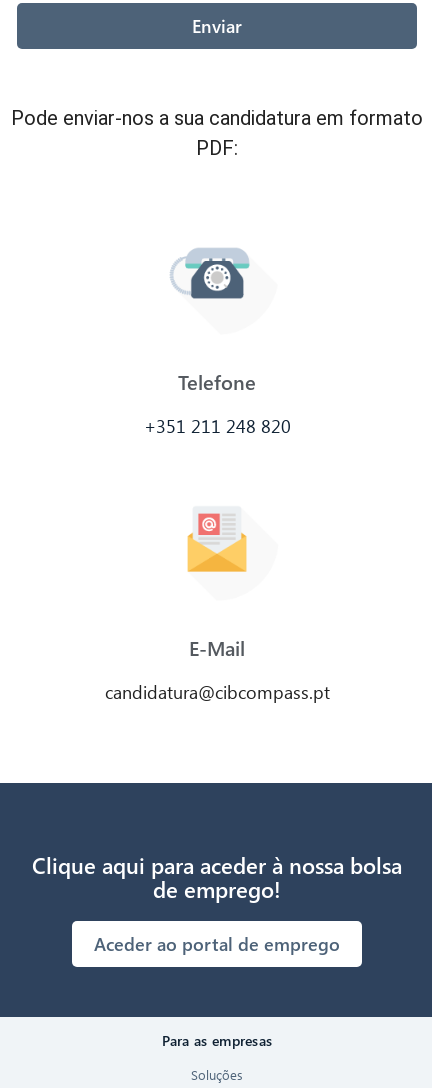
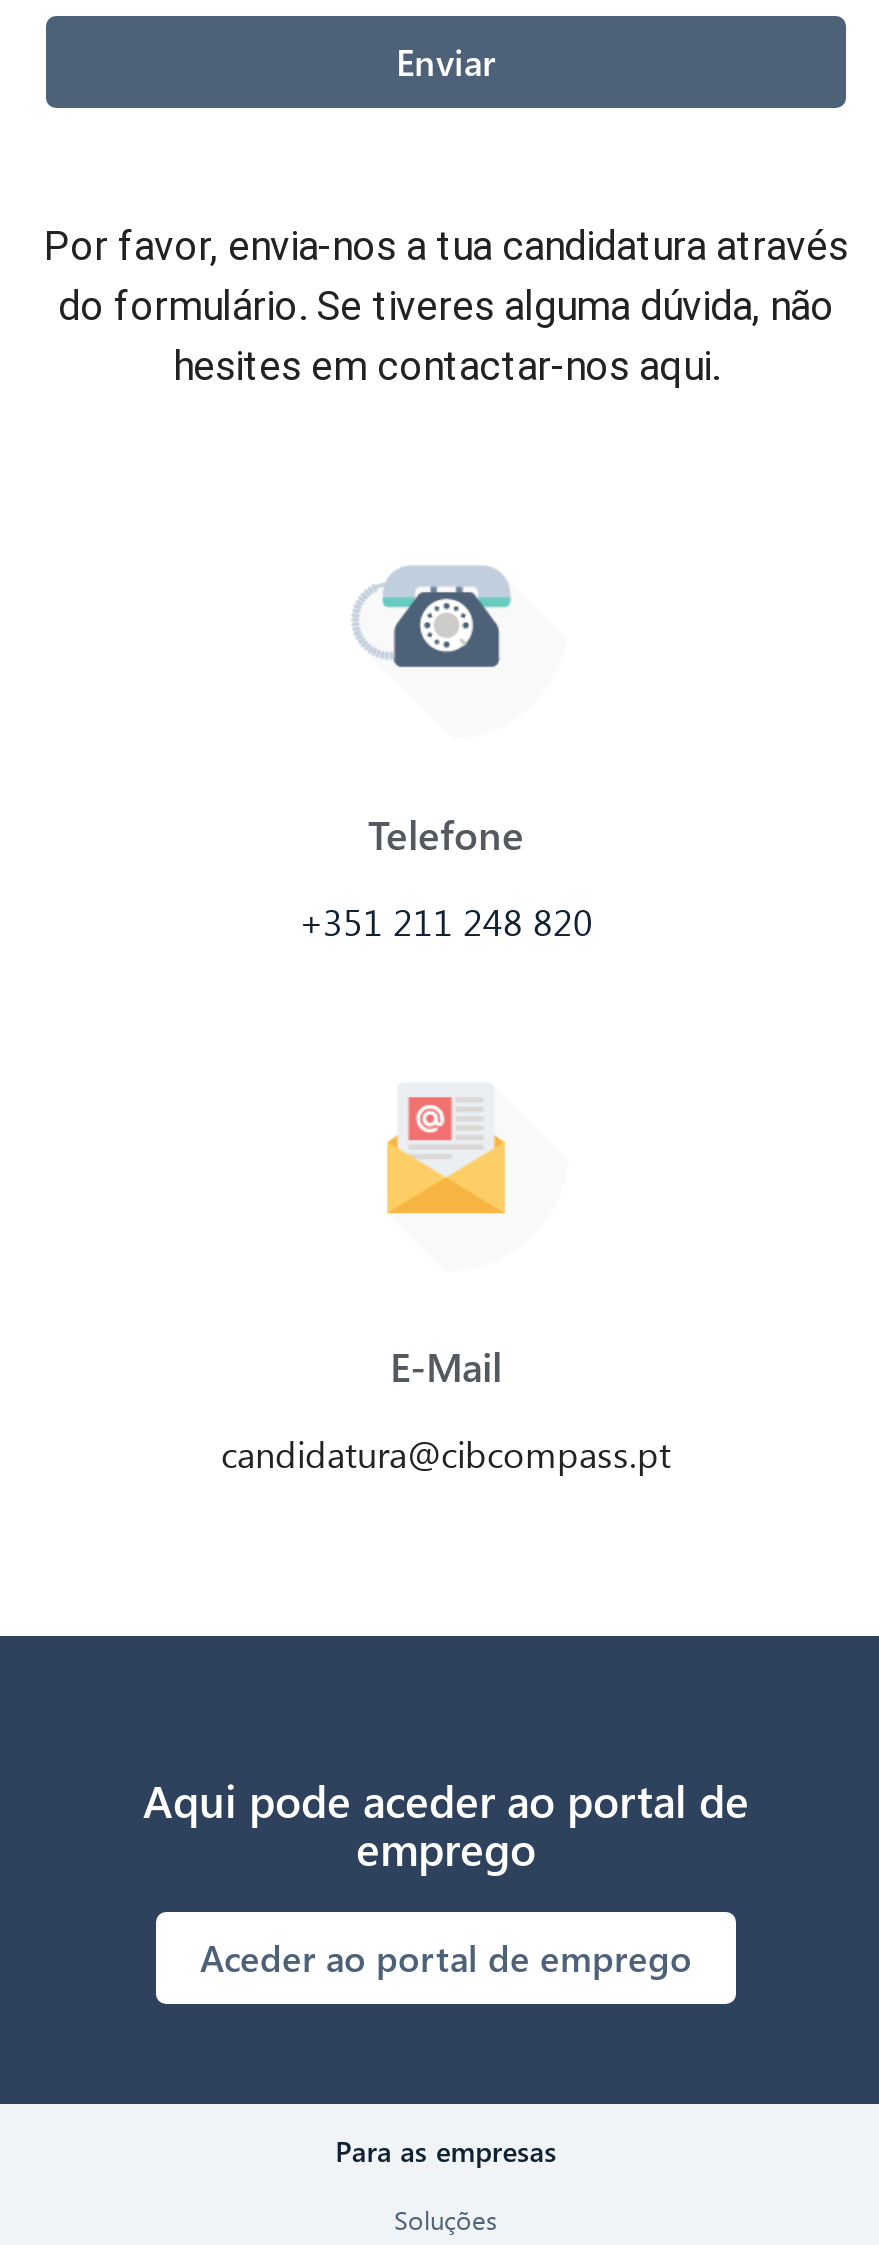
[11,106,423,160] Pode enviar-nos a sua candidatura em formato | PDF: -> [44,222,848,390] Por favor, envia-nos a tua candidatura através | do formulário. Se tiveres alguma dúvida, não | hesites em contactar-nos aqui.
[32,850,402,904] Clique aqui para aceder à nossa bolsa | de emprego! -> [143,1770,749,1878] Aqui pode aceder ao portal de | emprego

